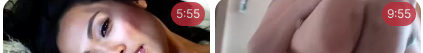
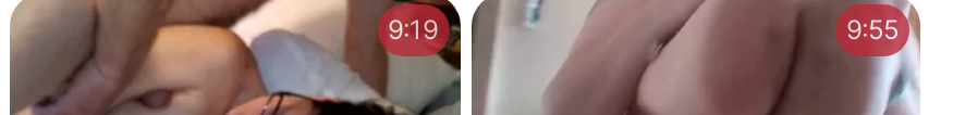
[175,6,199,21] 5:55 -> [388,13,438,45] 9:19

